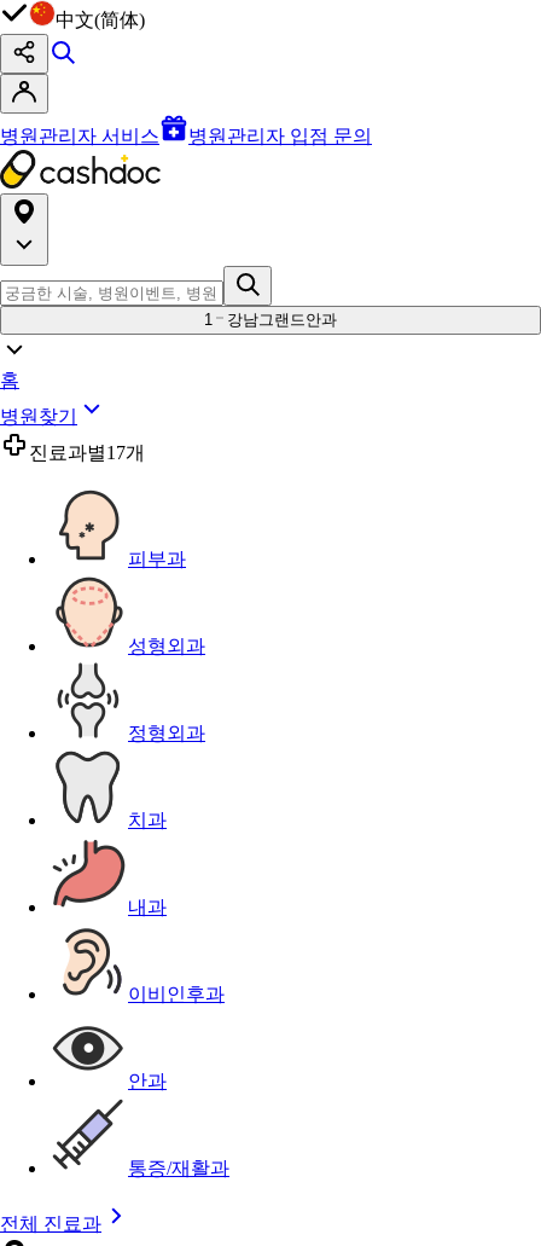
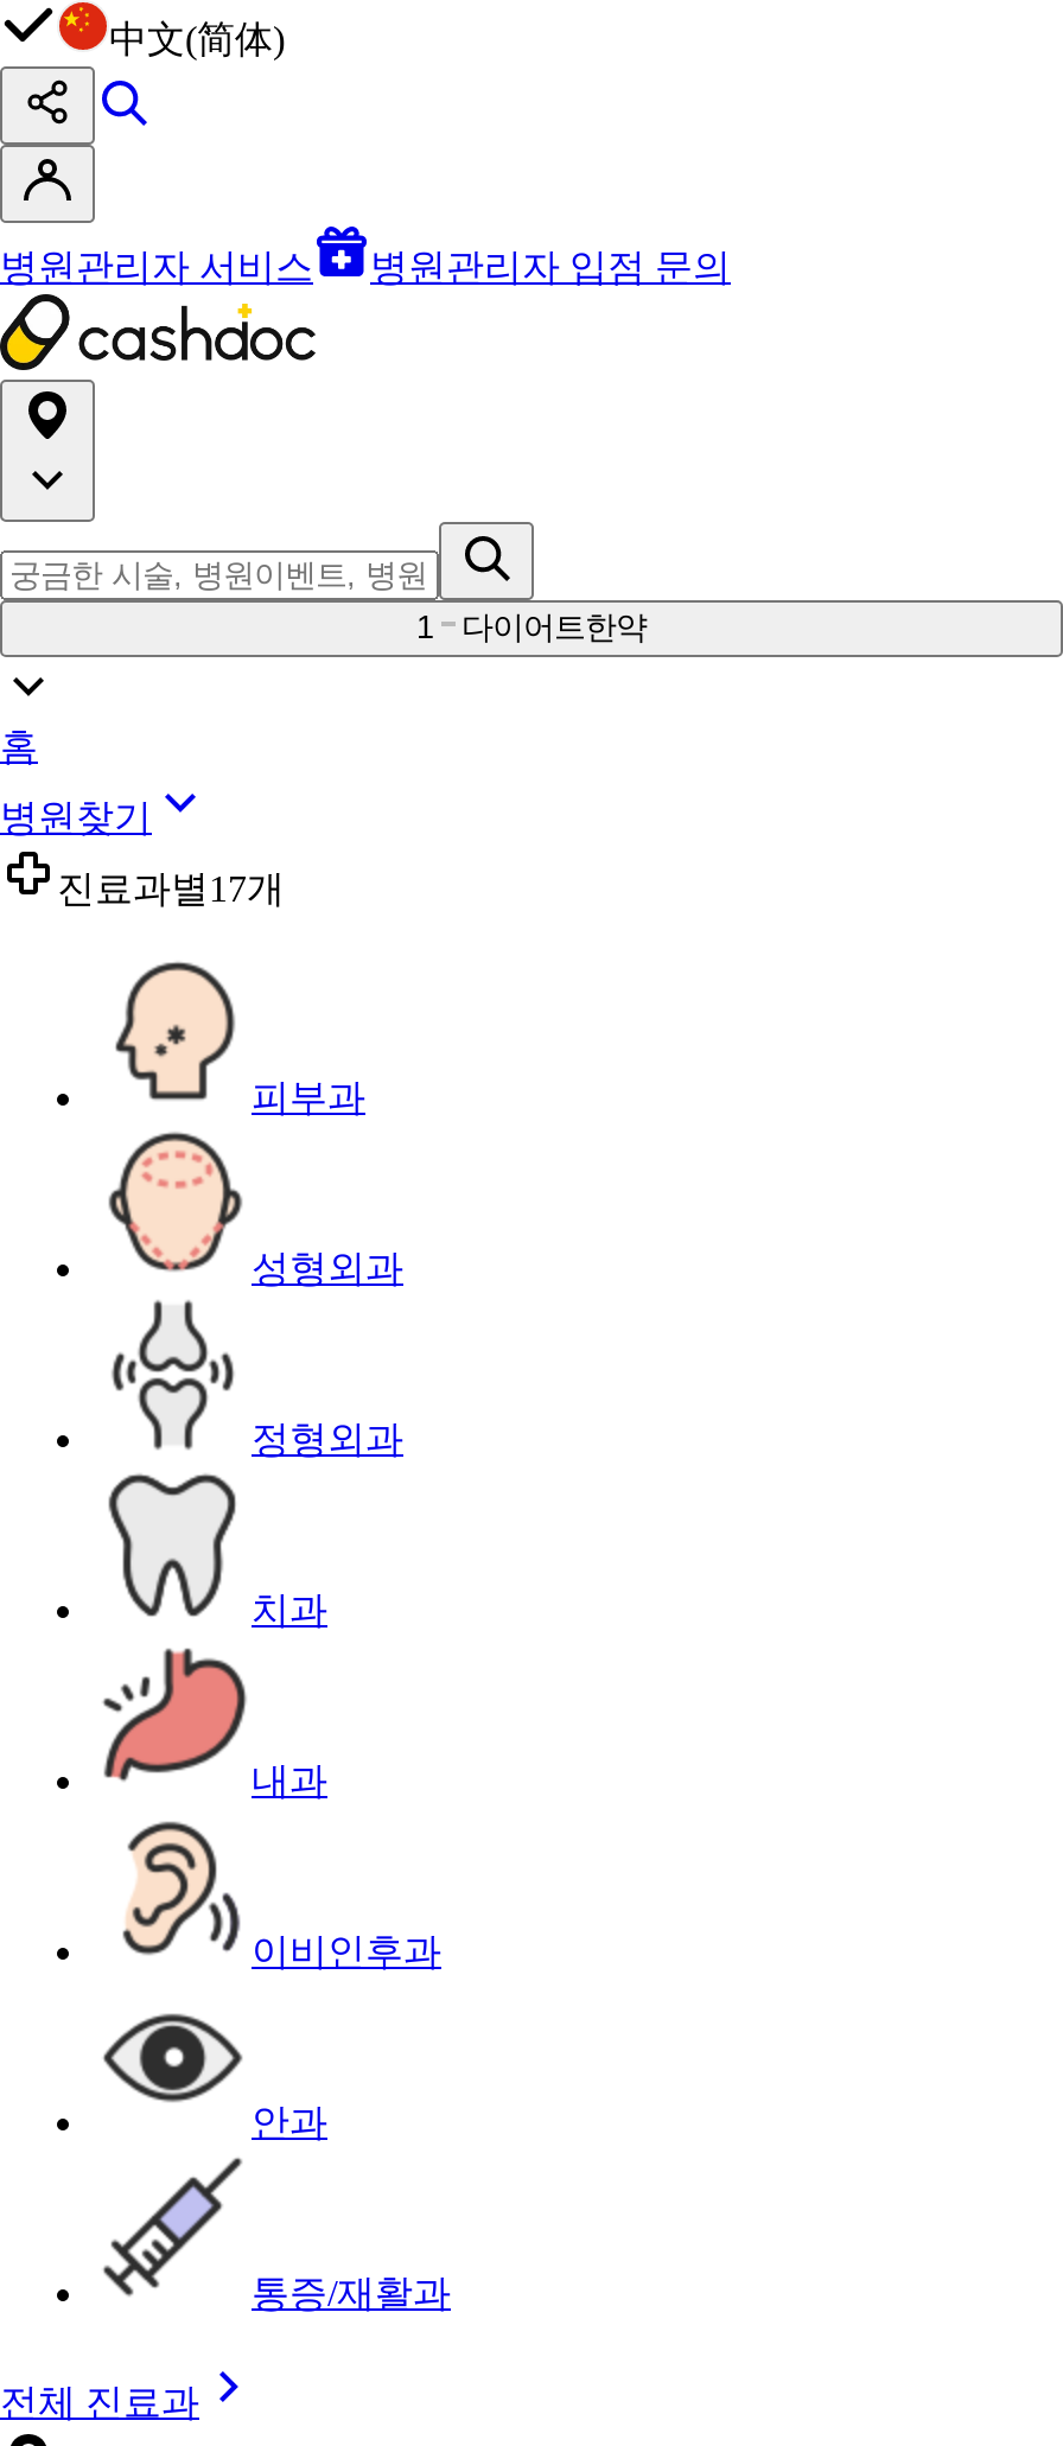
[227,311,337,329] 강남그랜드안과 -> [462,610,647,645] 다이어트한약

